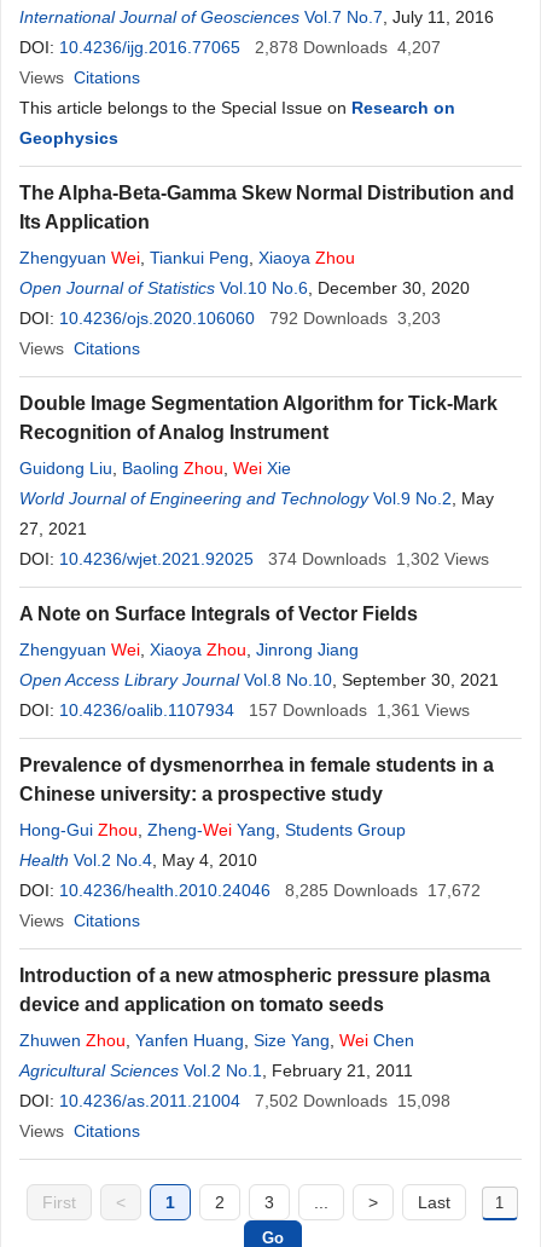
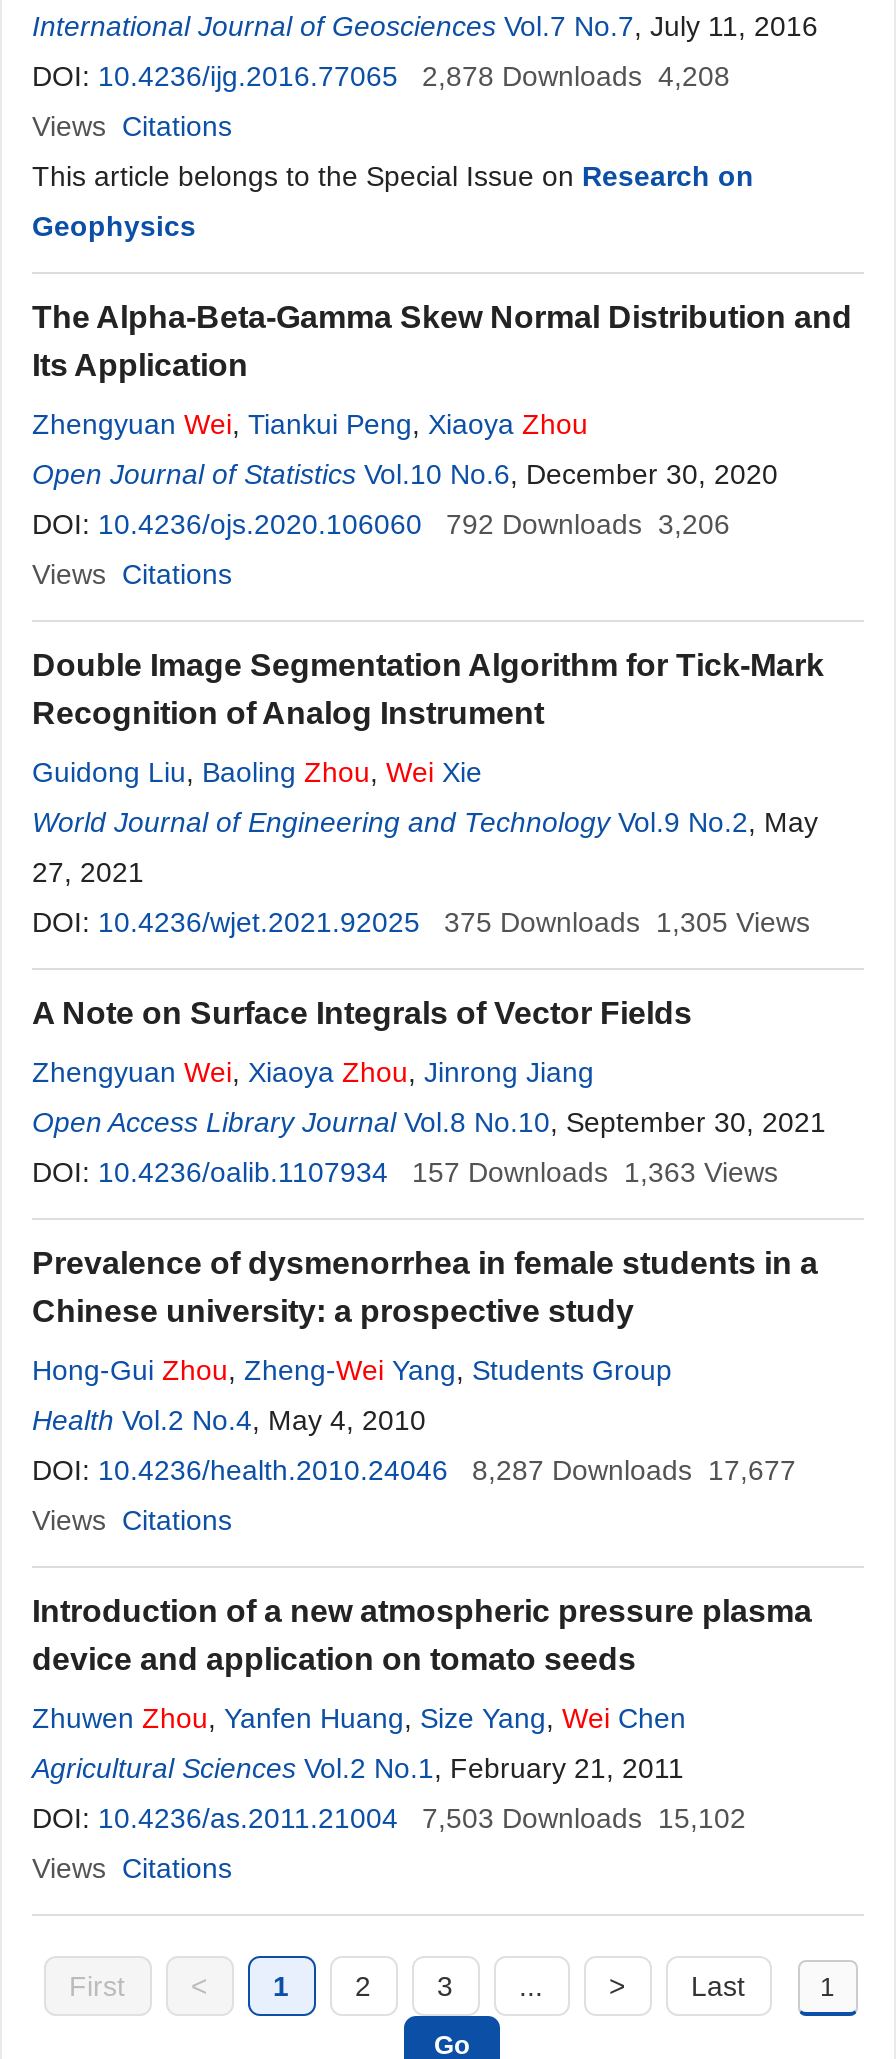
[19,37,441,57] DOI: 10.4236/ijg.2016.77065 2,878 Downloads 4,207 -> [32,60,730,92] DOI: 10.4236/ijg.2016.77065 2,878 Downloads 4,208
[19,308,441,328] DOI: 10.4236/ojs.2020.106060 792 Downloads 3,203 -> [32,508,730,540] DOI: 10.4236/ojs.2020.106060 792 Downloads 3,206
[268,549,489,568] 374 Downloads 1,302 Views -> [444,906,810,938] 375 Downloads 1,305 Views
[249,700,470,720] 157 Downloads 1,361 Views -> [412,1156,778,1188] 157 Downloads 1,363 Views
[19,881,481,900] DOI: 10.4236/health.2010.24046 8,285 Downloads 17,672 -> [32,1454,796,1486] DOI: 10.4236/health.2010.24046 8,287 Downloads 17,677
[19,1091,450,1110] DOI: 10.4236/as.2011.21004 7,502 Downloads 15,098 -> [32,1802,746,1834] DOI: 10.4236/as.2011.21004 7,503 Downloads 15,102

